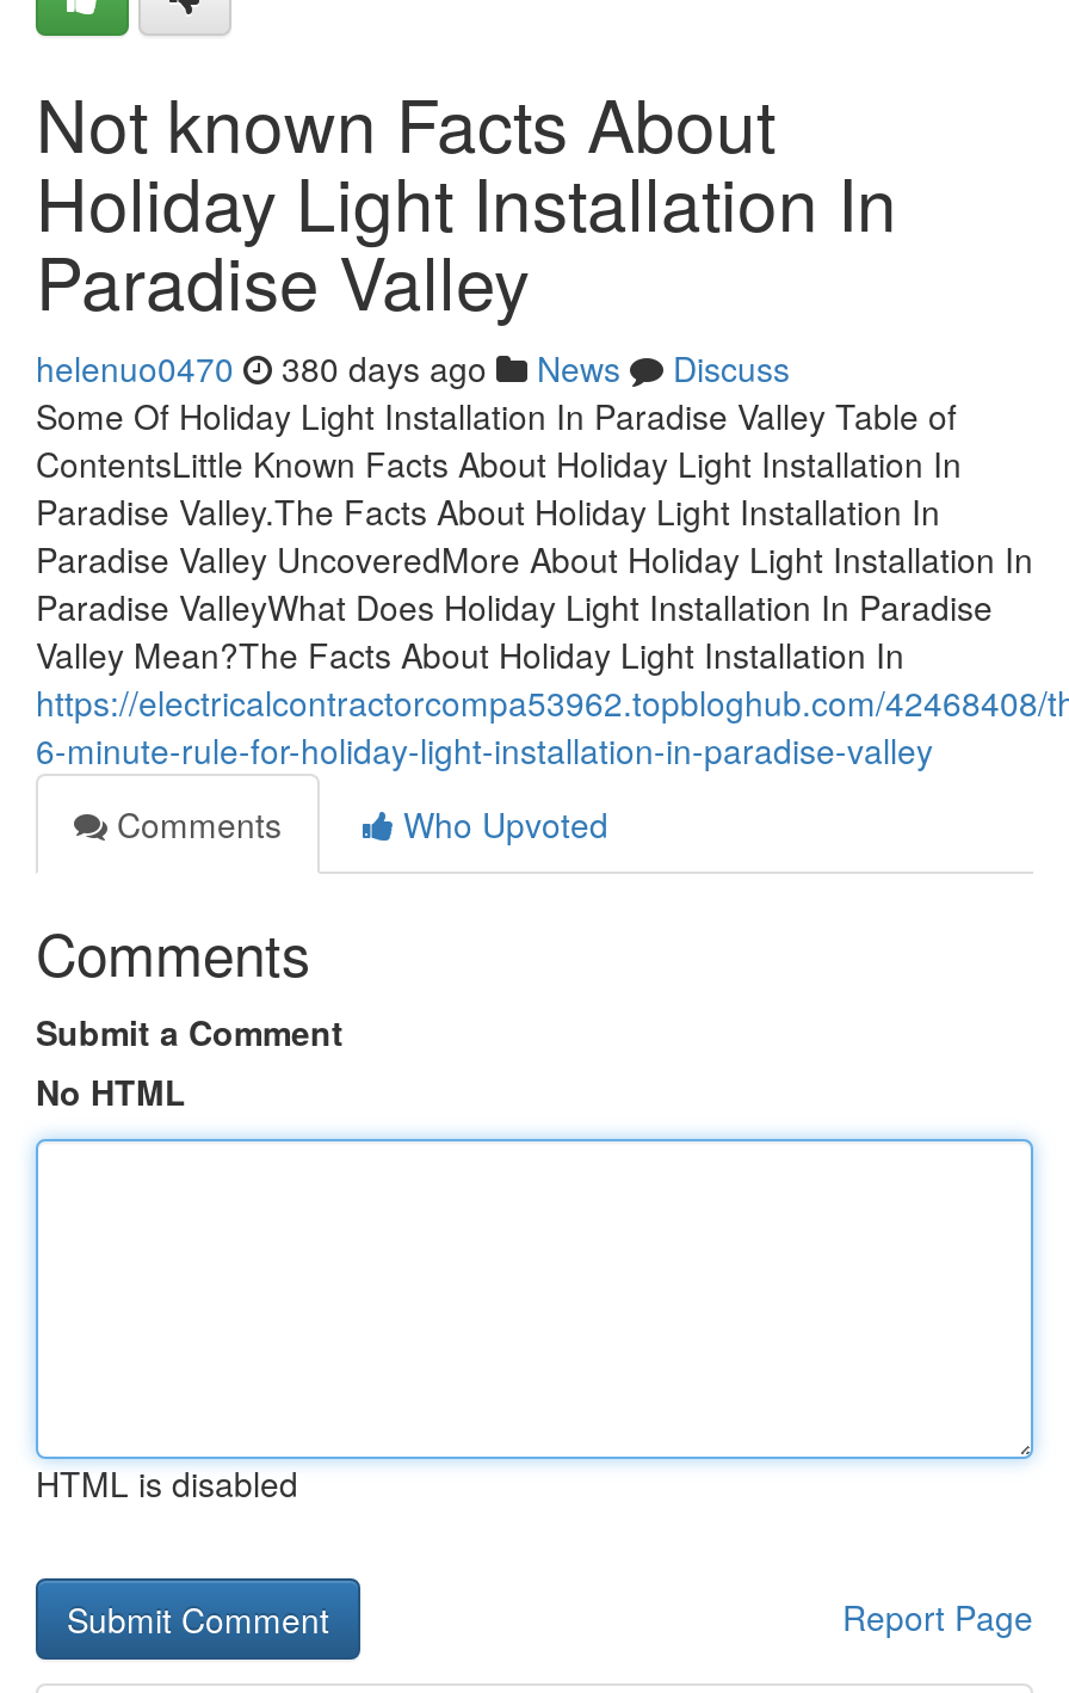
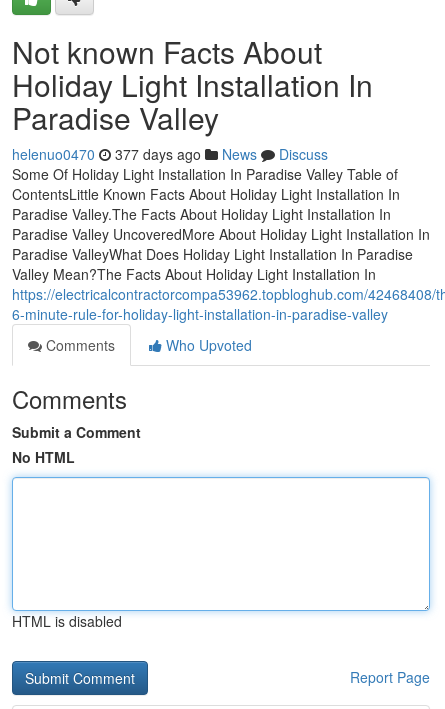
[36,344,790,392] helenuo0470 380 days ago News Discuss -> [12,144,328,164] helenuo0470 377 days ago News Discuss

